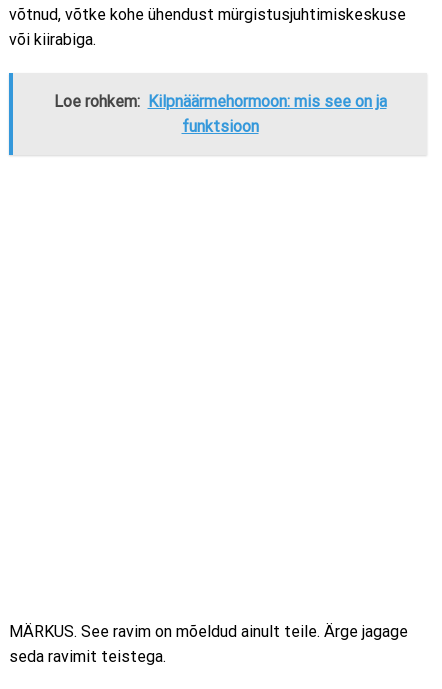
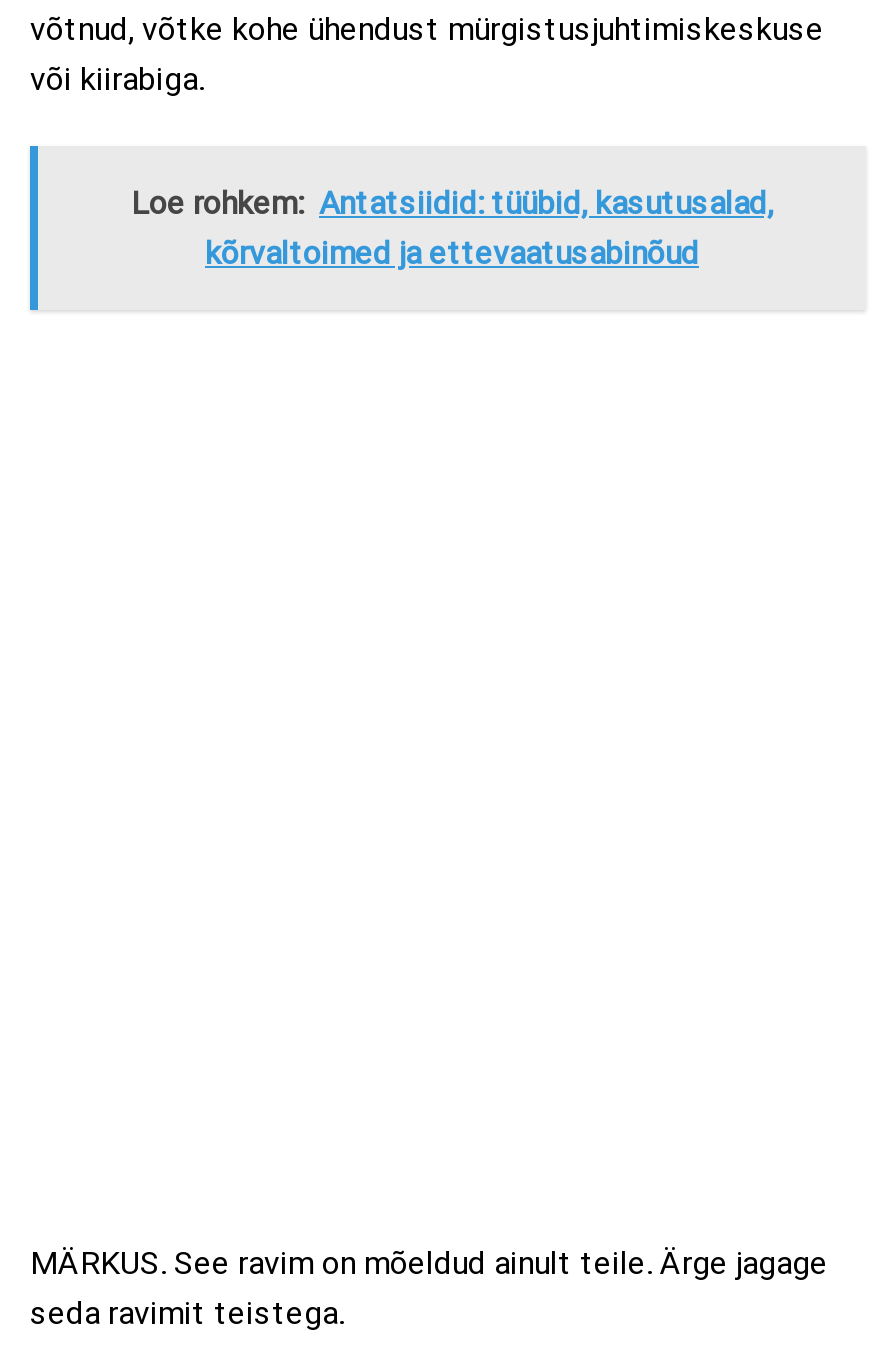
[53,92,386,136] Loe rohkem: Kilpnäärmehormoon: mis see on ja | funktsioon -> [131,184,773,272] Loe rohkem: Antatsiidid: tüübid, kasutusalad, | kõrvaltoimed ja ettevaatusabinõud

